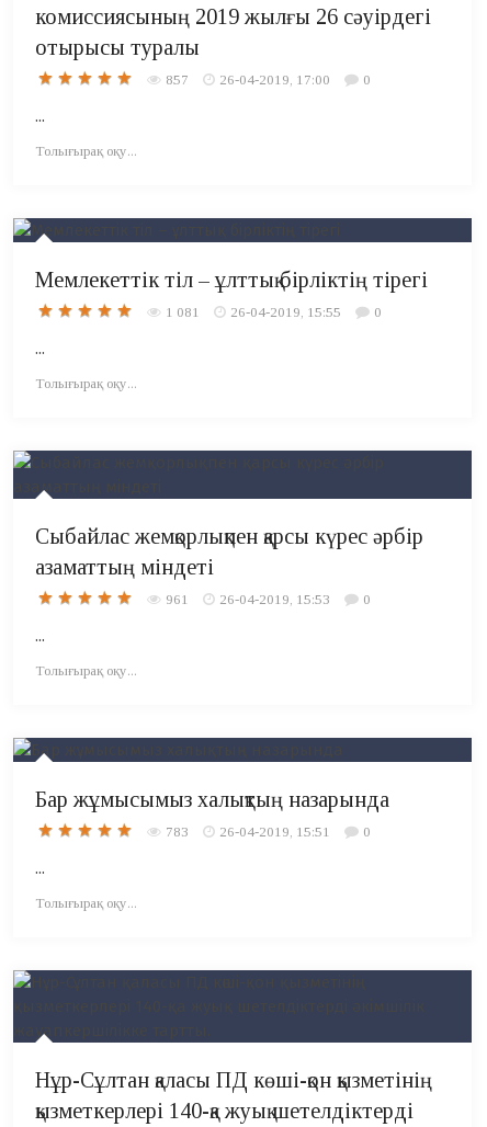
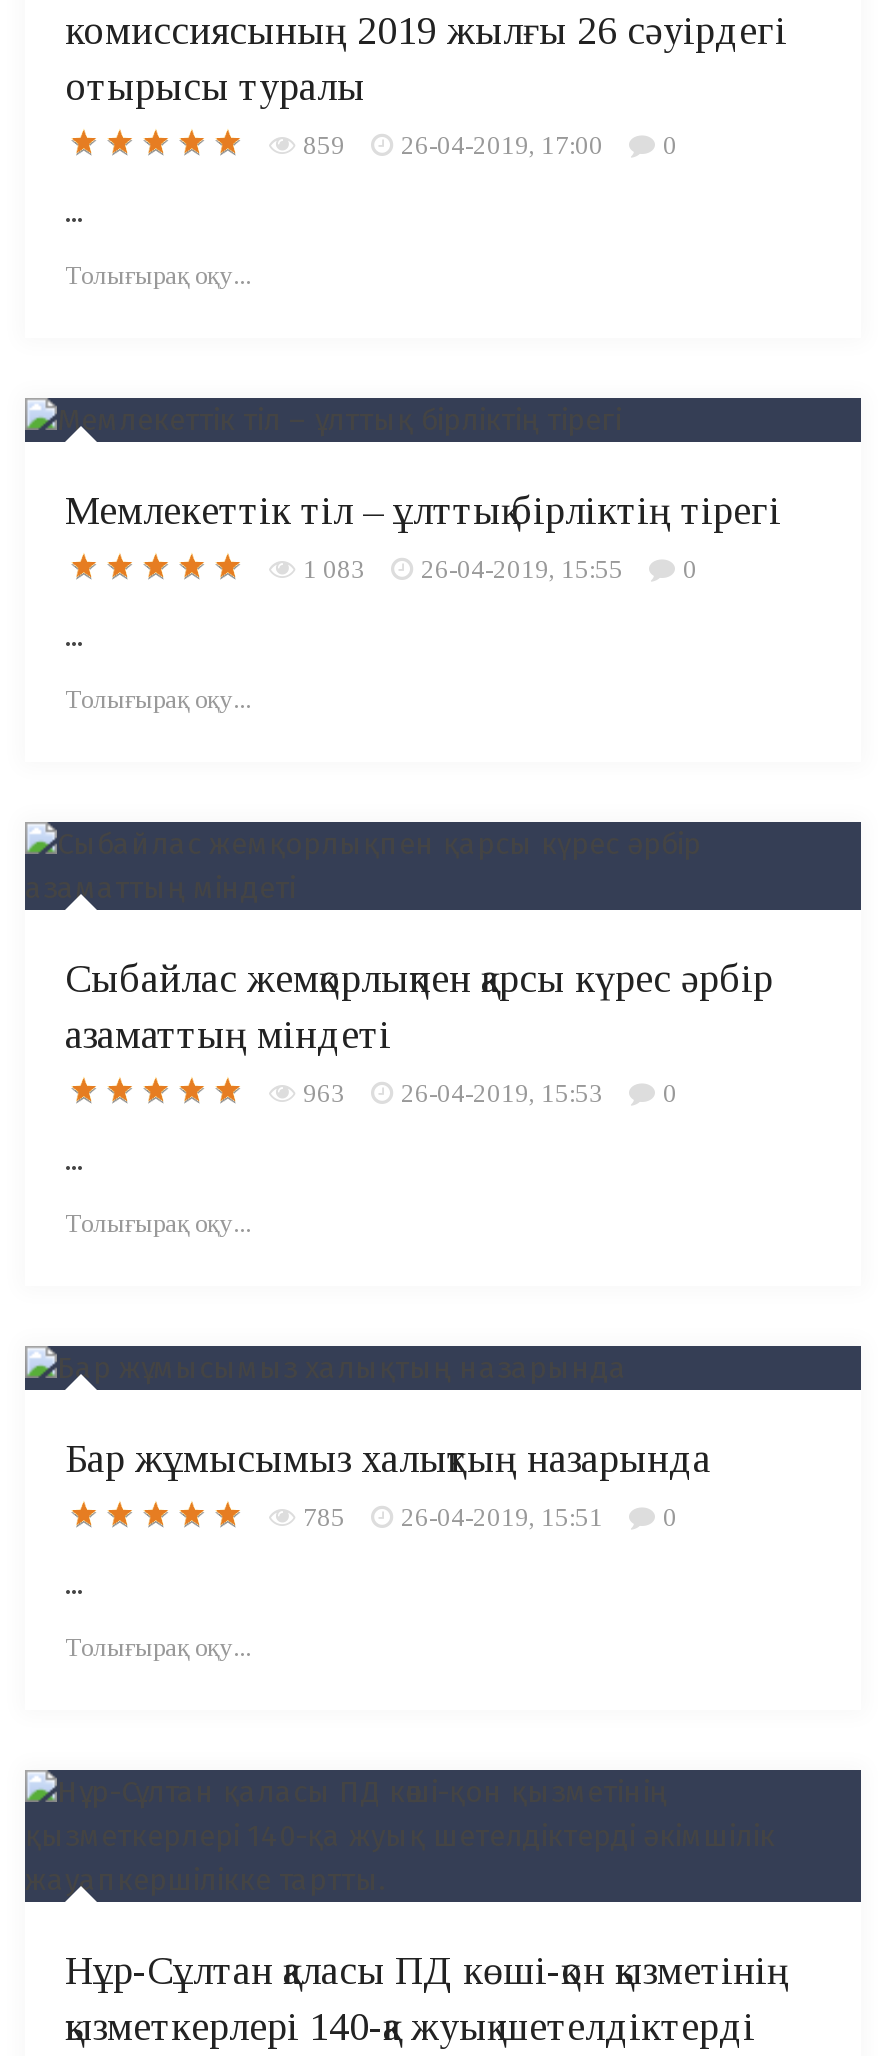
[166,71,371,88] 857 26-04-2019, 17:00 0 -> [303,130,677,160] 859 26-04-2019, 17:00 0
[166,304,382,320] 1 081 26-04-2019, 15:55 0 -> [303,554,697,584] 1 083 26-04-2019, 15:55 0
[166,591,371,608] 961 26-04-2019, 15:53 0 -> [303,1078,677,1108] 963 26-04-2019, 15:53 0
[166,824,371,840] 783 26-04-2019, 15:51 0 -> [303,1502,677,1532] 785 26-04-2019, 15:51 0

